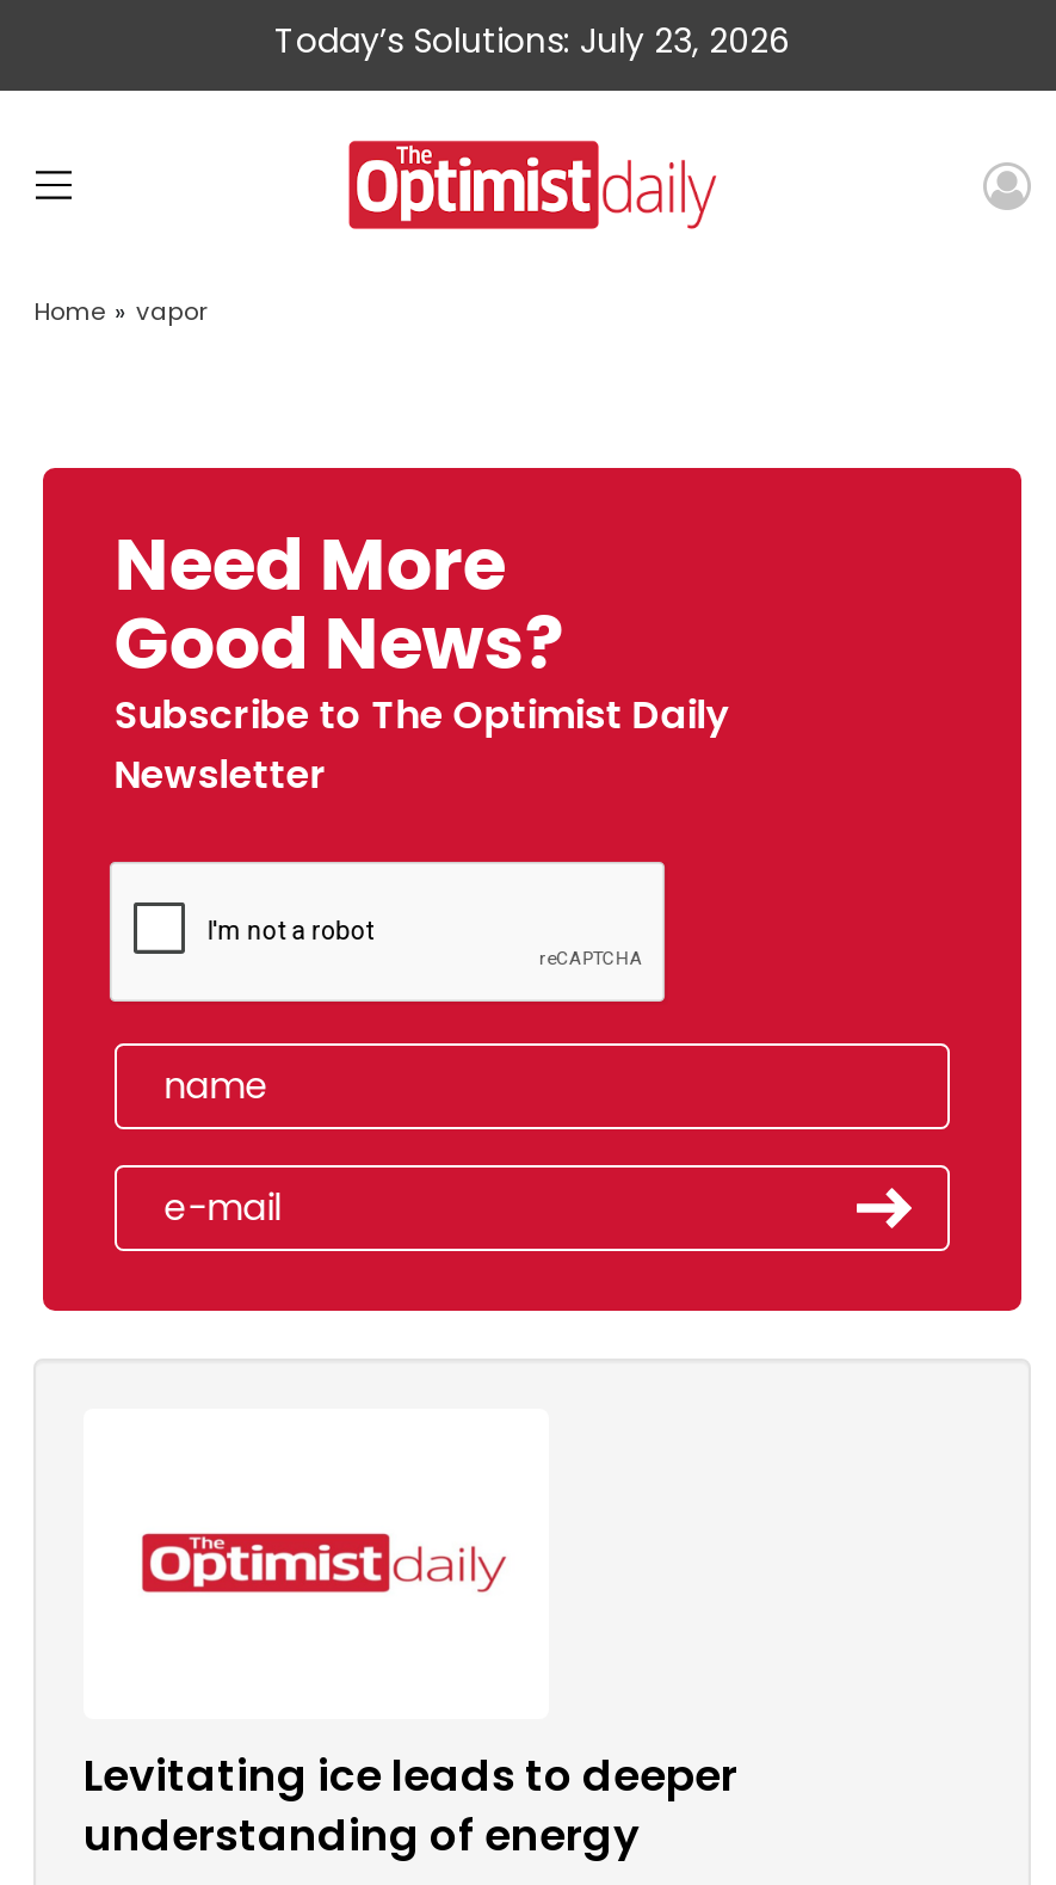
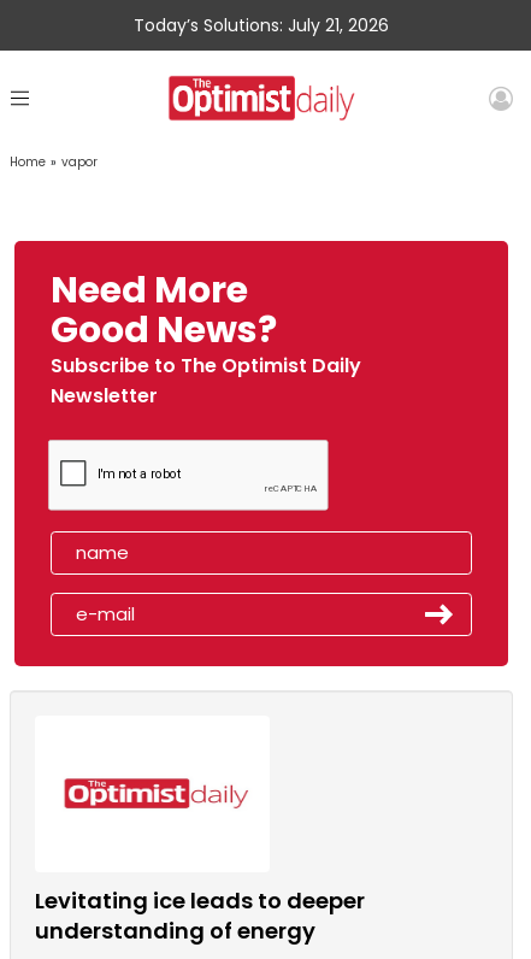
[274,17,790,64] Today’s Solutions: July 23, 2026 -> [134,13,389,37] Today’s Solutions: July 21, 2026

